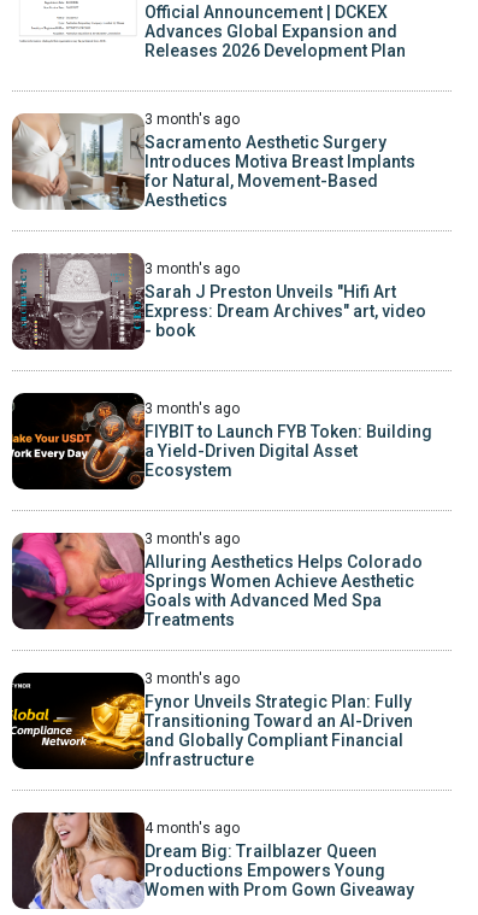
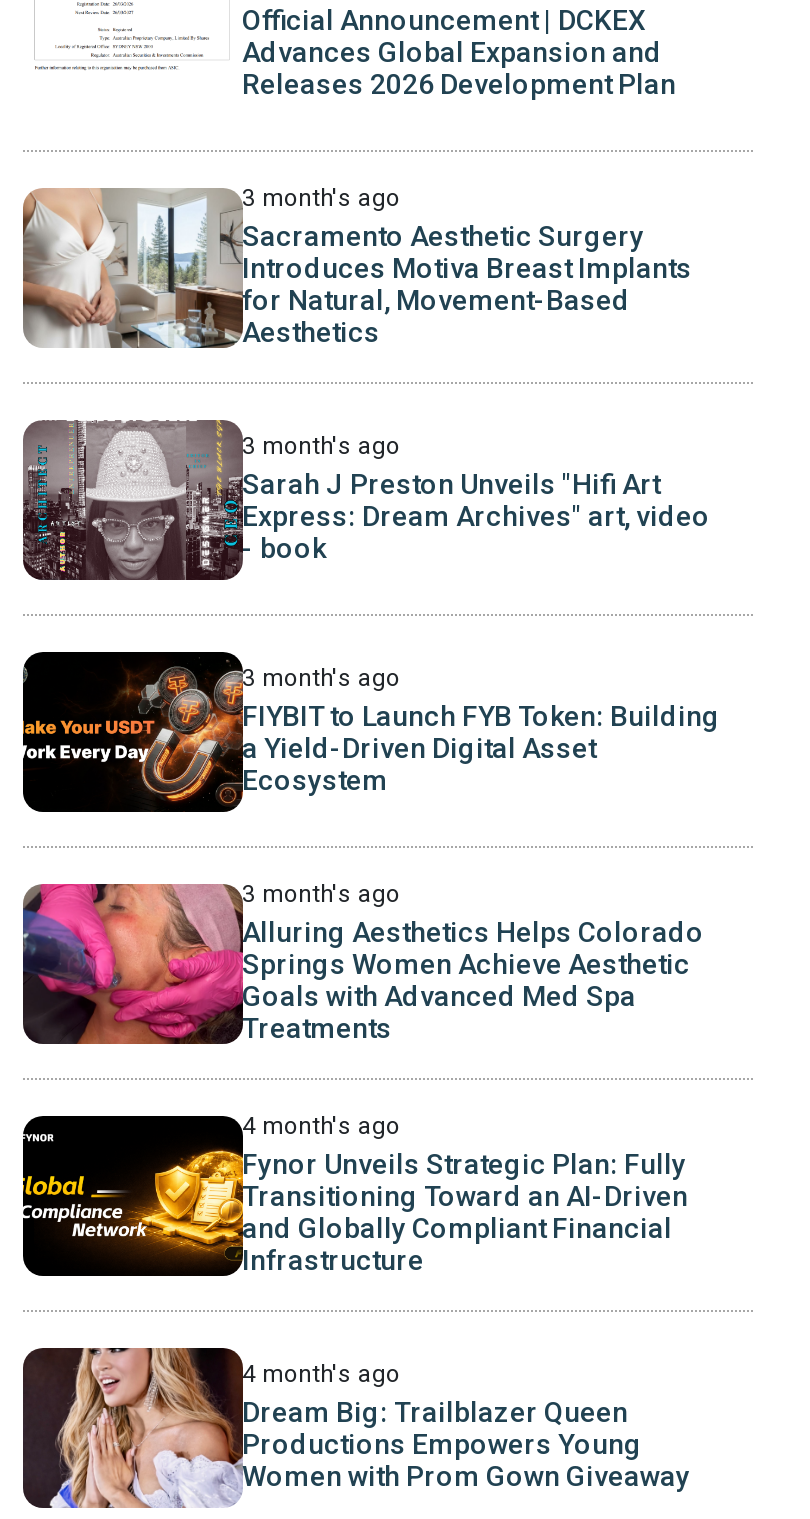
[144,671,239,687] 3 month's ago -> [242,1112,400,1140] 4 month's ago

